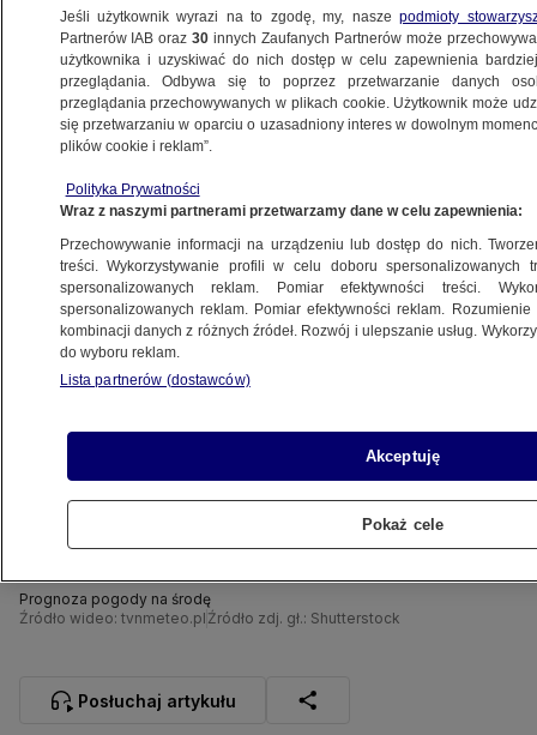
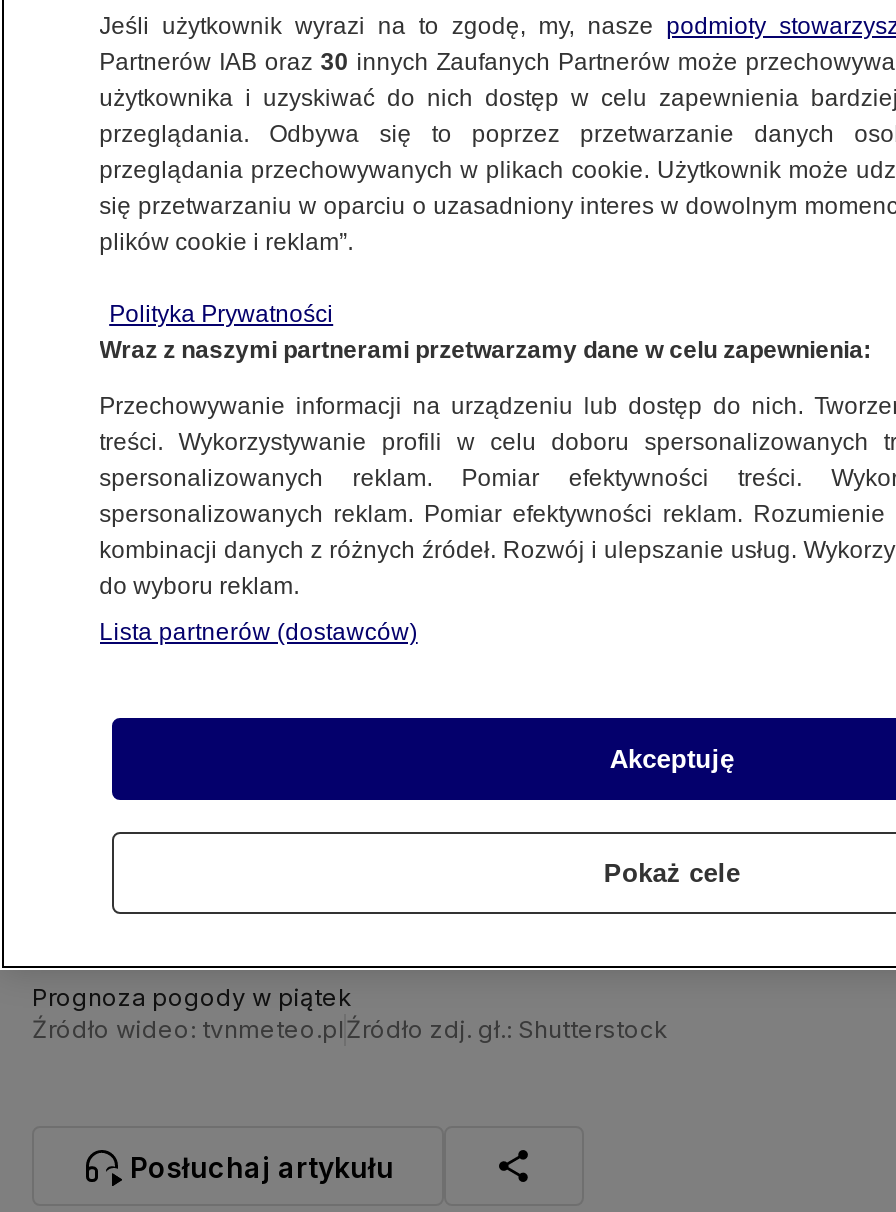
[19,590,211,608] Prognoza pogody na środę -> [32,982,352,1012] Prognoza pogody w piątek

